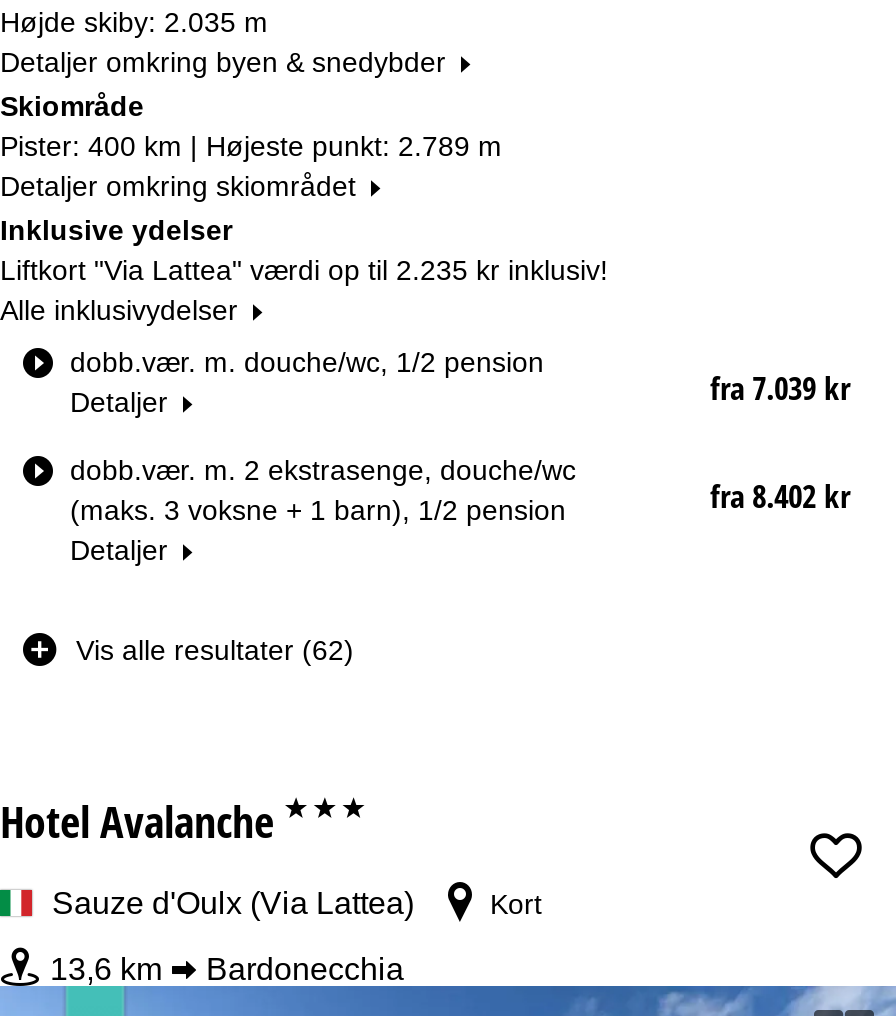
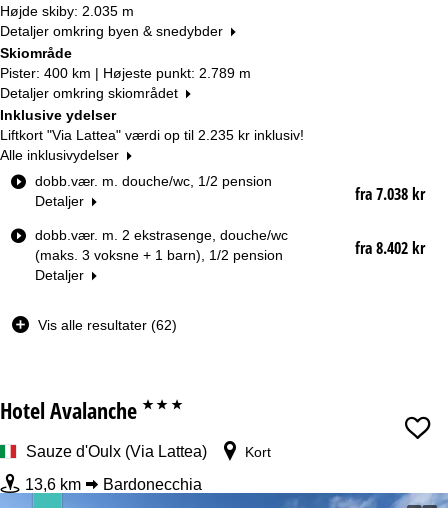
[710,366,850,410] fra 7.039 kr -> [355,183,425,205] fra 7.038 kr

